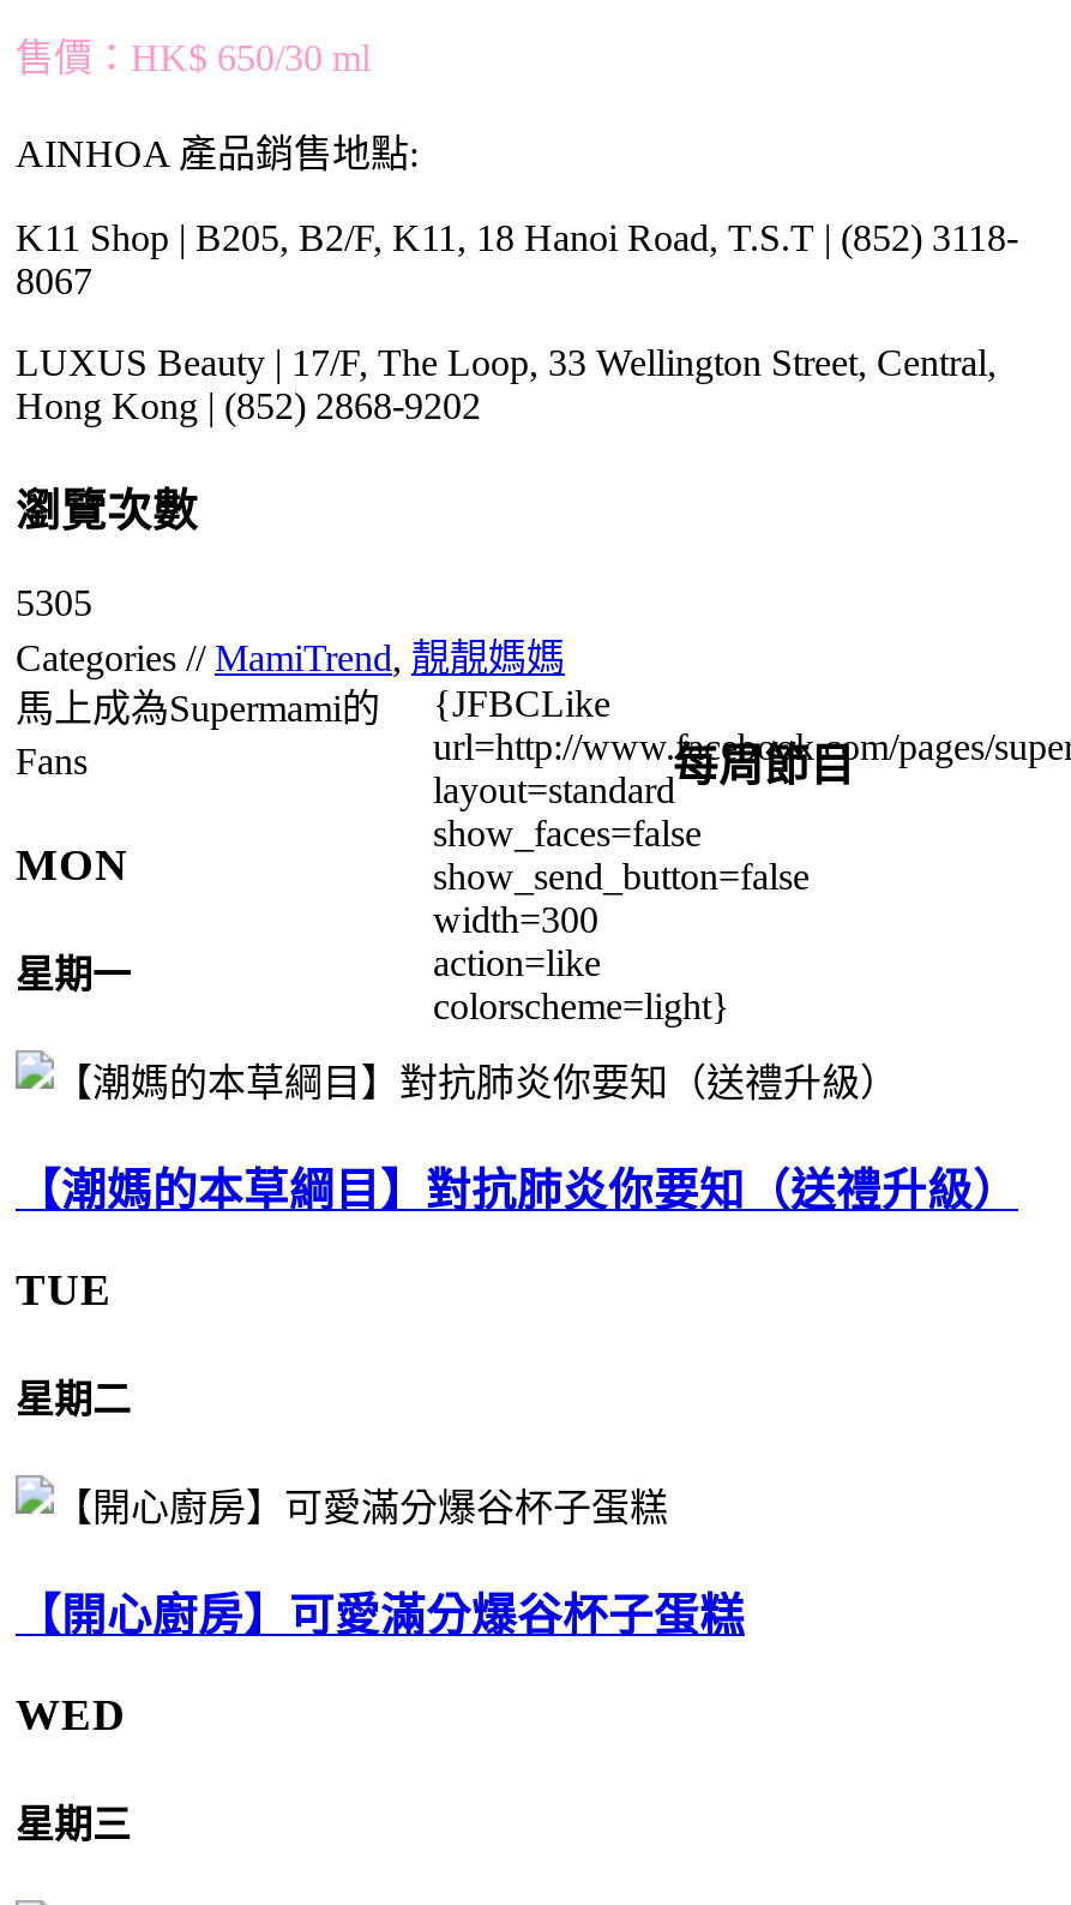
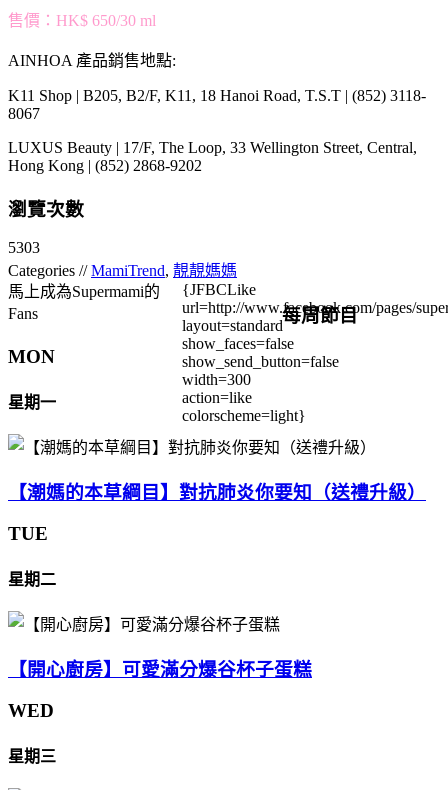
[16,583,92,624] 5305 -> [8,239,40,256] 5303

